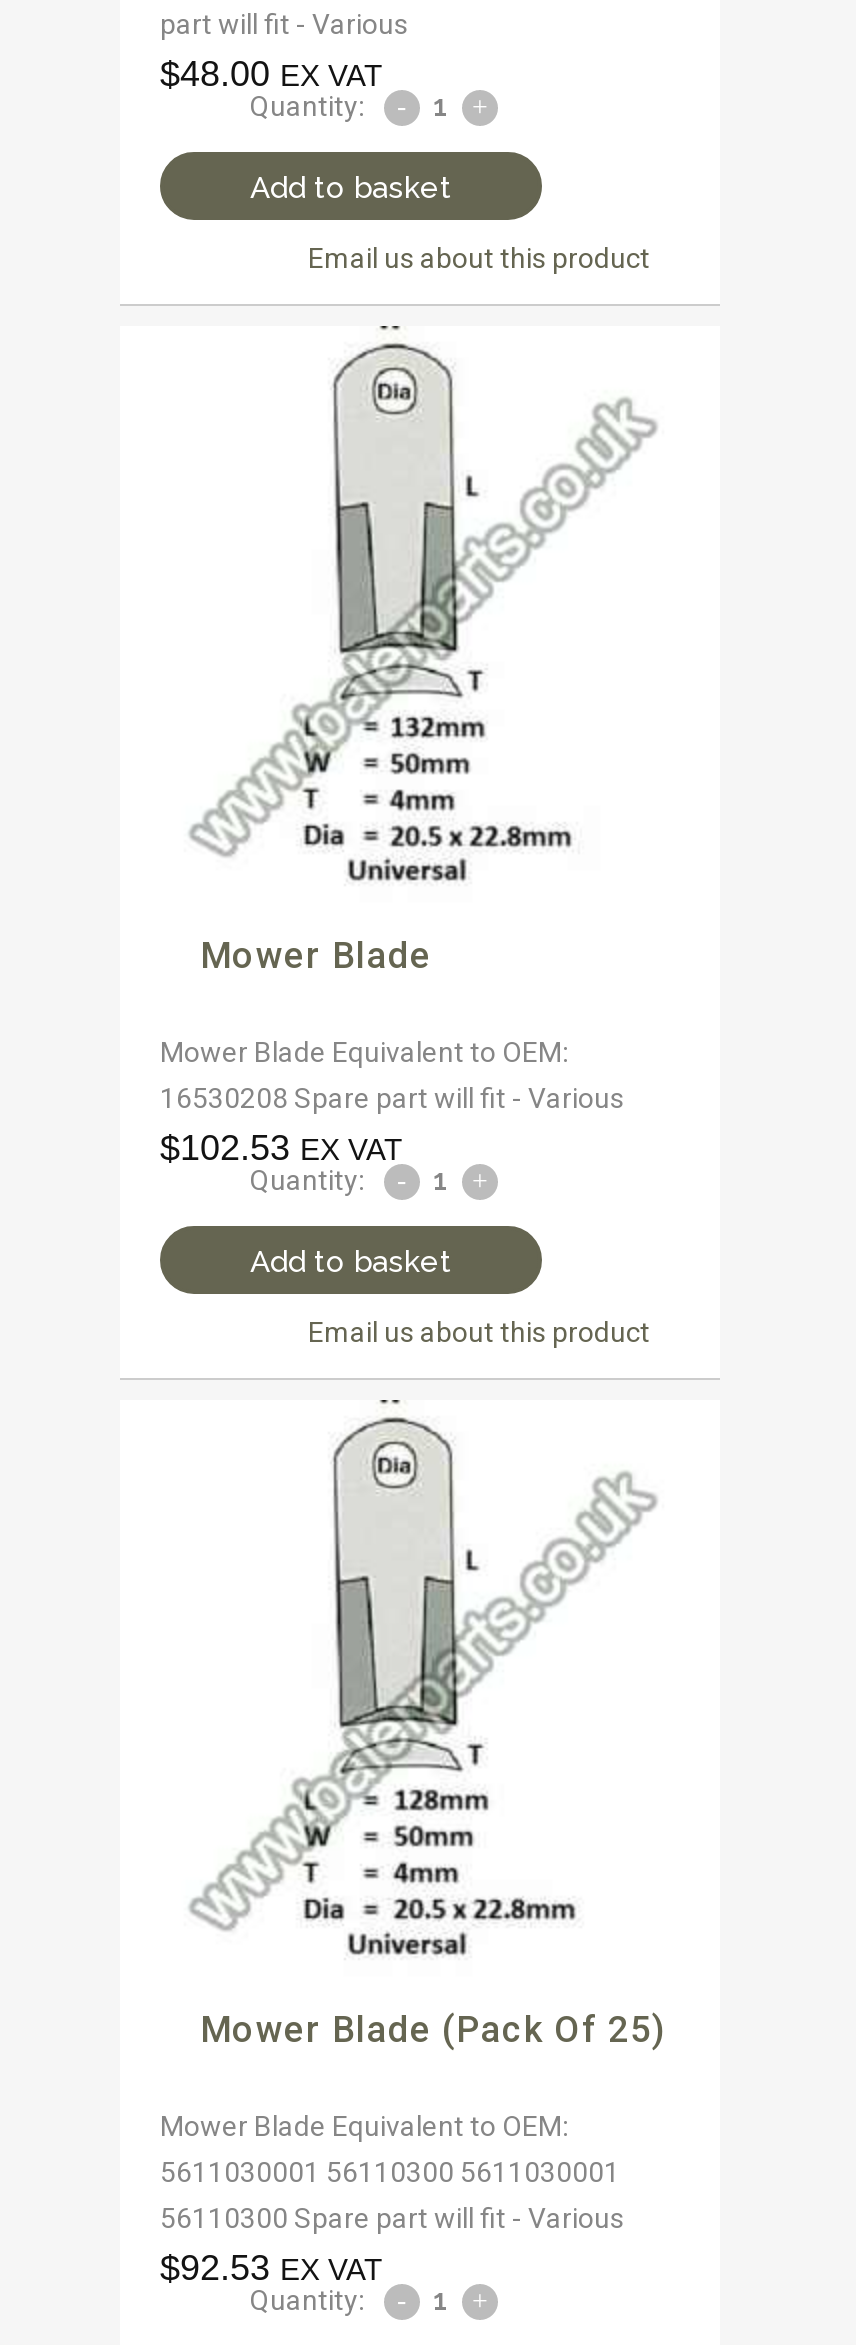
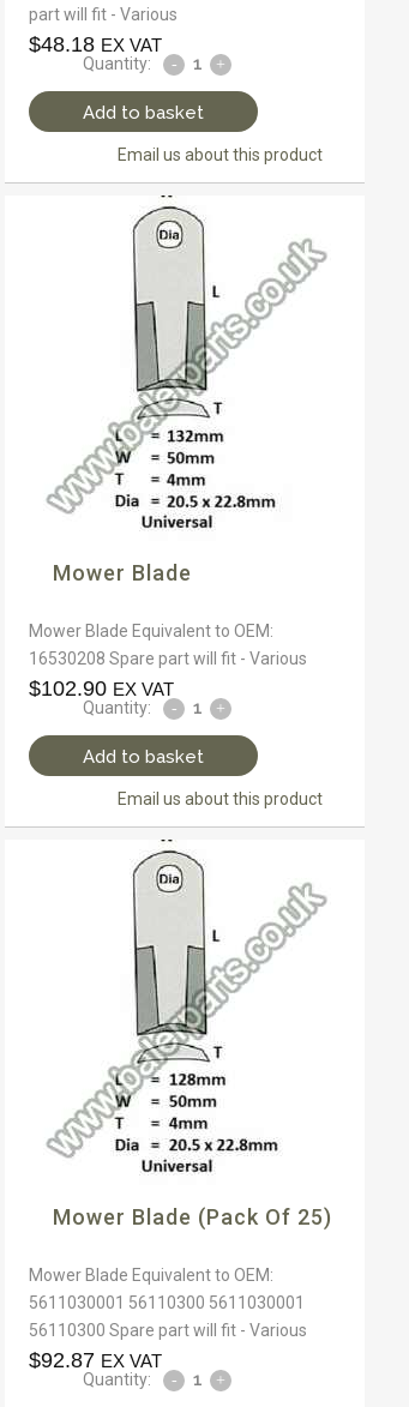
[160,54,382,94] $48.00 EX VAT -> [29,32,162,56] $48.18 EX VAT
[160,1128,402,1168] $102.53 EX VAT -> [29,677,174,701] $102.90 EX VAT
[160,2248,382,2288] $92.53 EX VAT -> [29,1348,162,1372] $92.87 EX VAT

